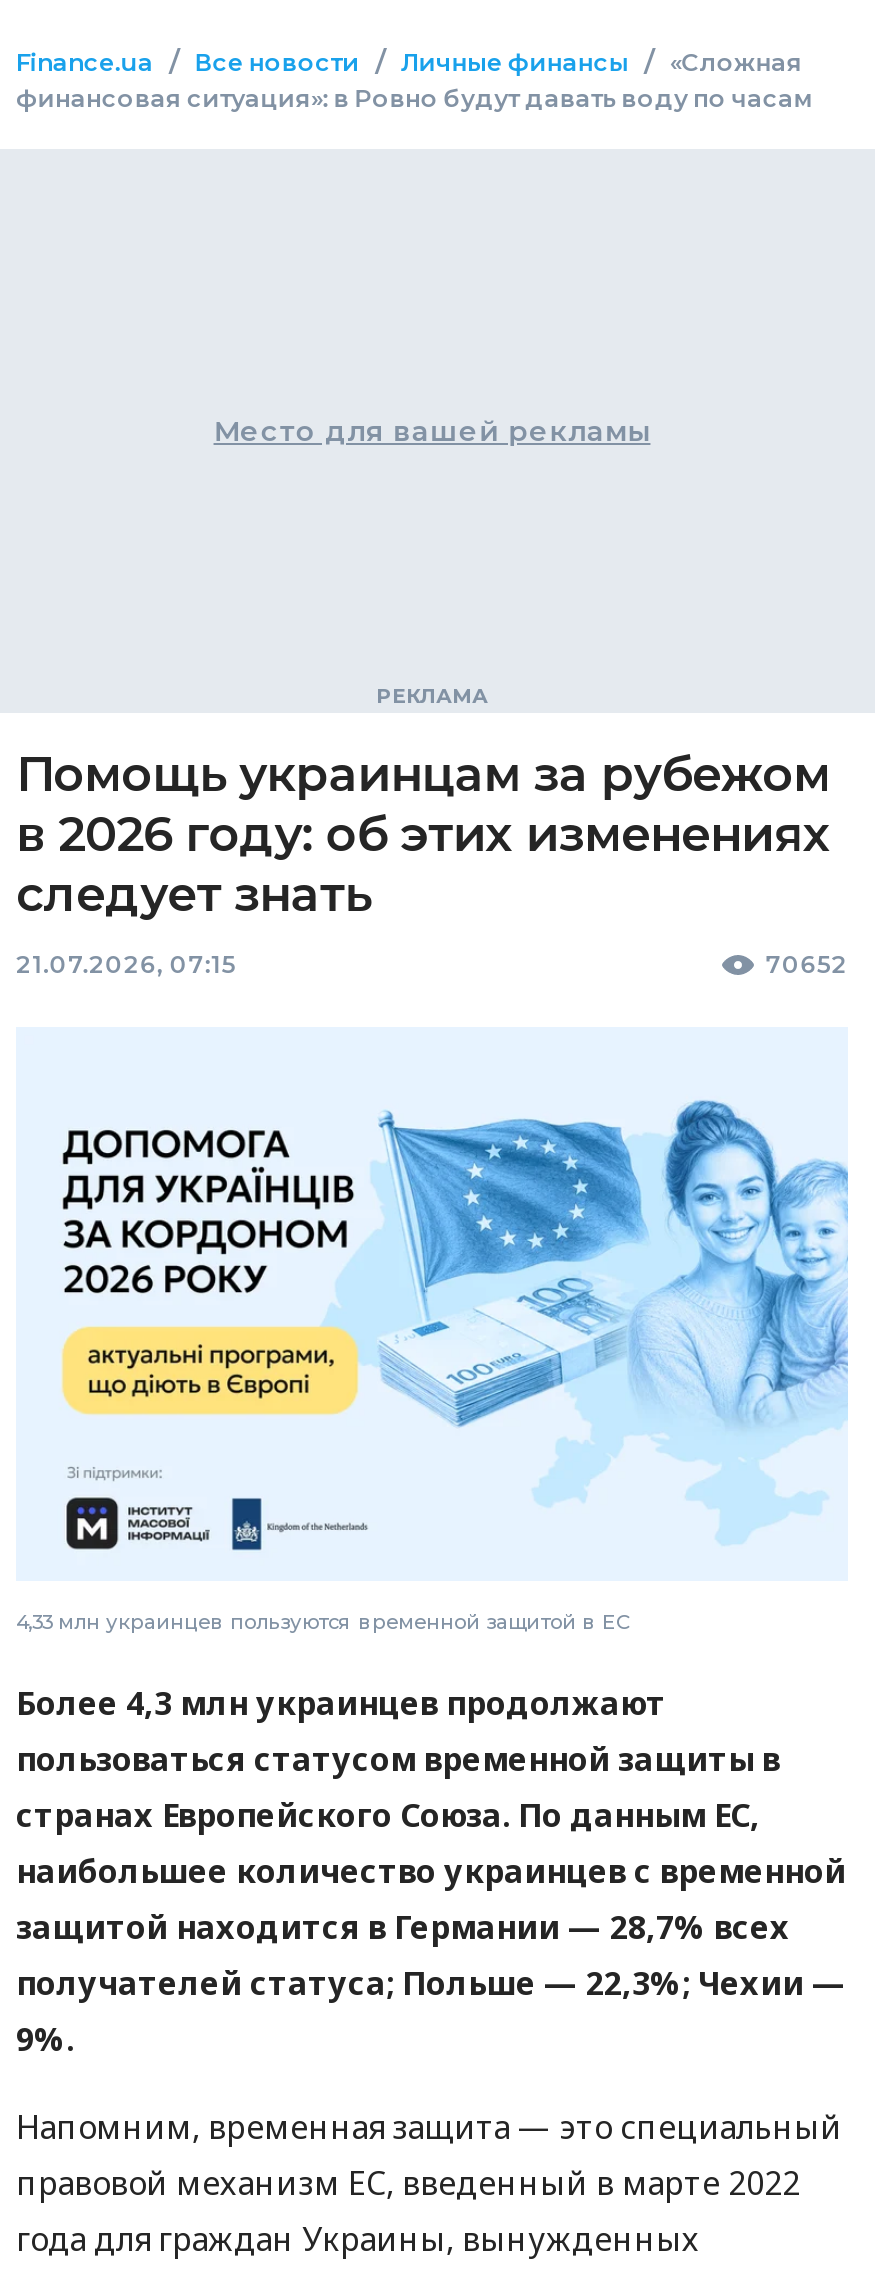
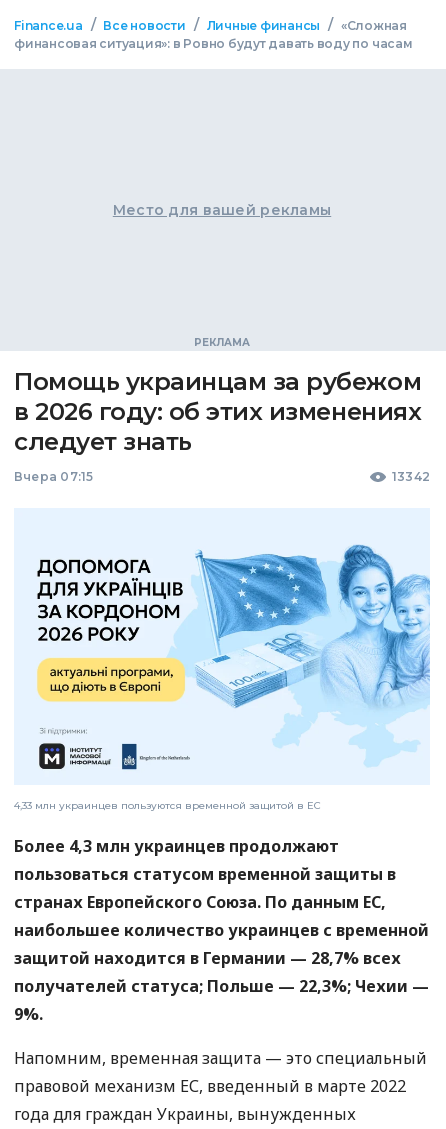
[16,949,848,979] 21.07.2026, 07:15 | 70652 -> [14,469,430,484] Вчера 07:15 | 13342

